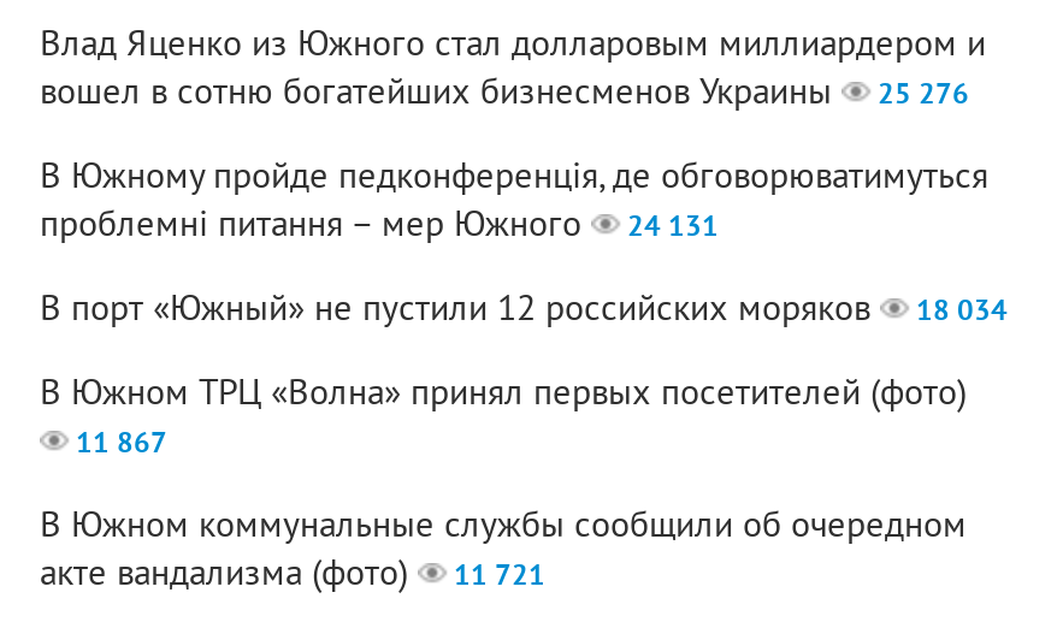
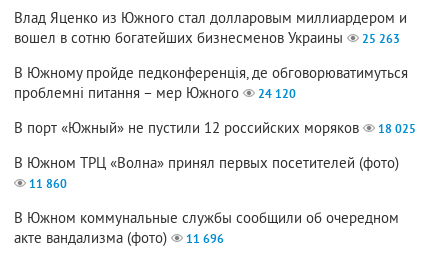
[40,73,969,119] вошел в сотню богатейших бизнесменов Украины 25 276 -> [14,30,400,49] вошел в сотню богатейших бизнесменов Украины 25 263
[40,205,719,251] проблемні питання – мер Южного 24 131 -> [14,85,296,104] проблемні питання – мер Южного 24 120
[40,290,1008,335] В порт «Южный» не пустили 12 российских моряков 18 034 -> [14,120,416,139] В порт «Южный» не пустили 12 российских моряков 18 025
[76,427,167,465] 11 867 -> [29,177,67,193] 11 860
[40,554,545,600] акте вандализма (фото) 11 721 -> [14,230,224,249] акте вандализма (фото) 11 696

